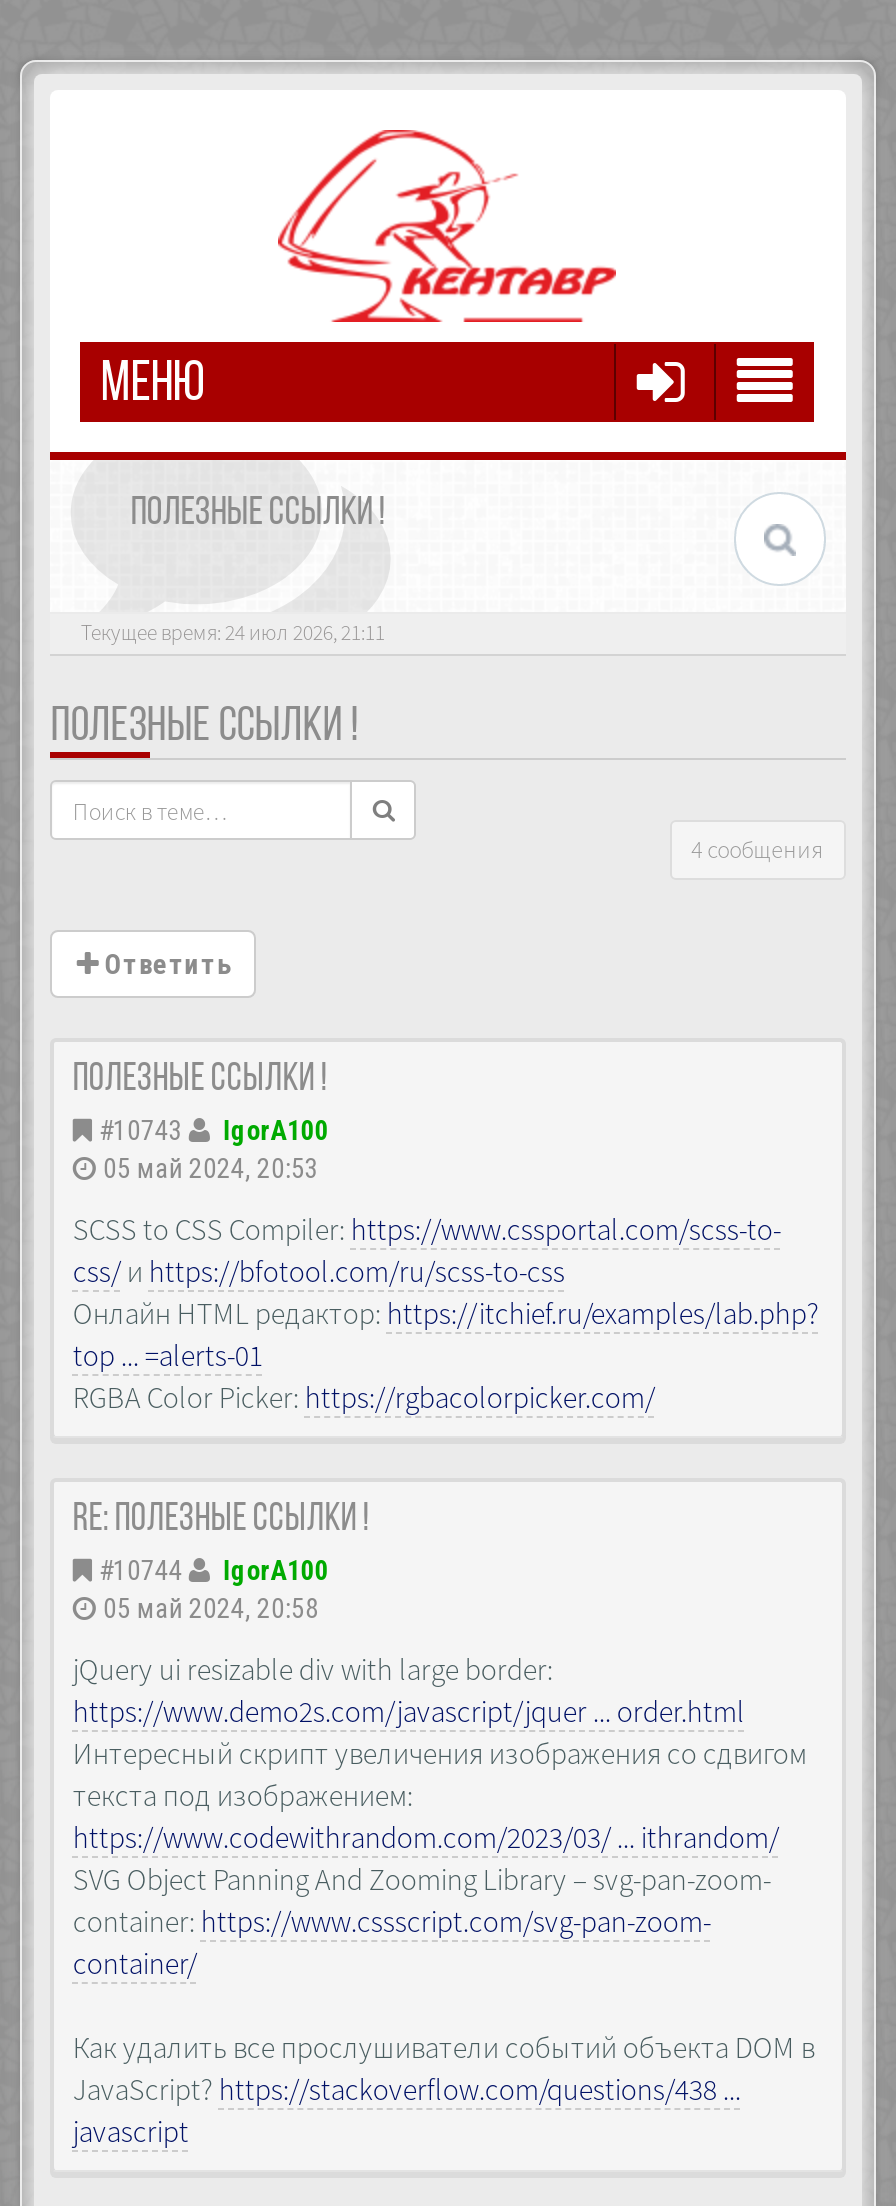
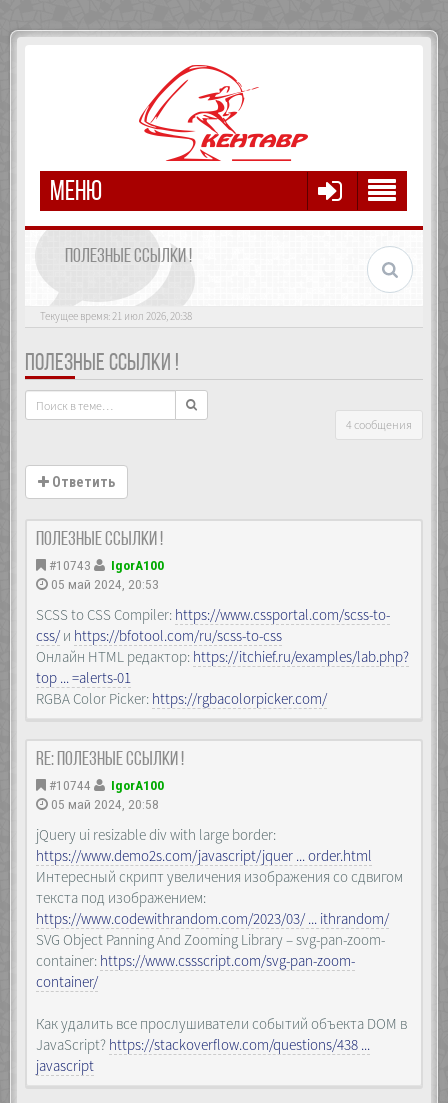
[81,618,385,646] Текущее время: 24 июл 2026, 21:11 -> [40,309,192,323] Текущее время: 21 июл 2026, 20:38

